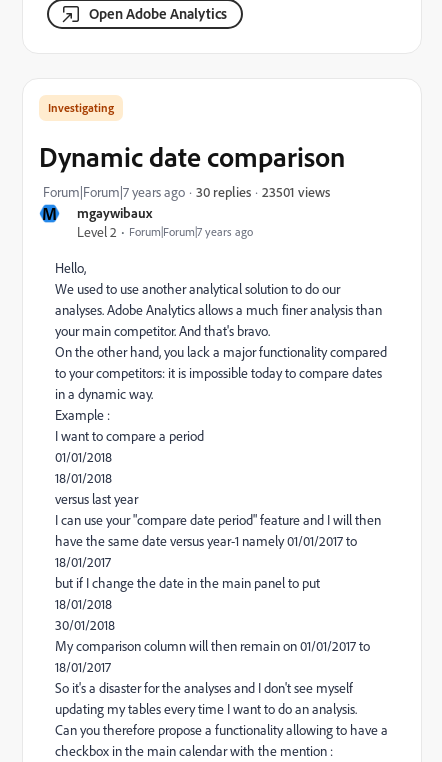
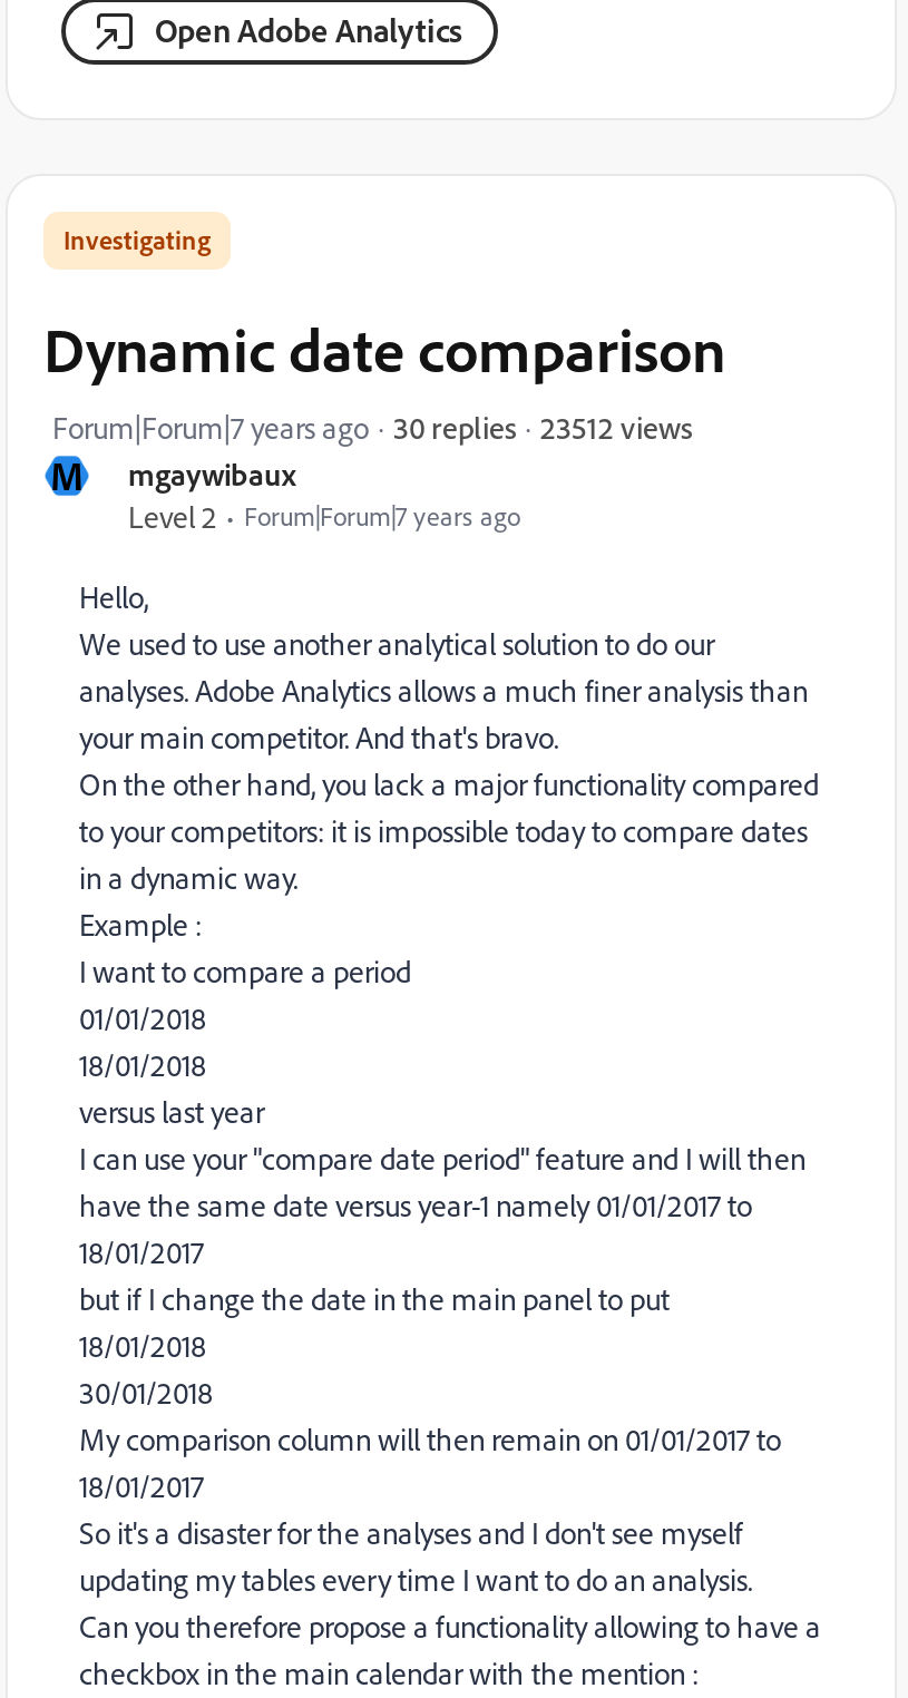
[262,182,330,199] 23501 views -> [540,407,692,445] 23512 views

